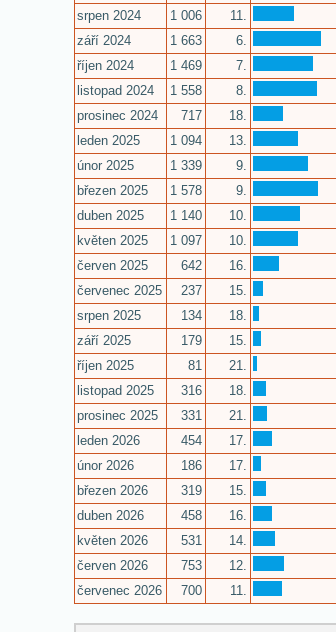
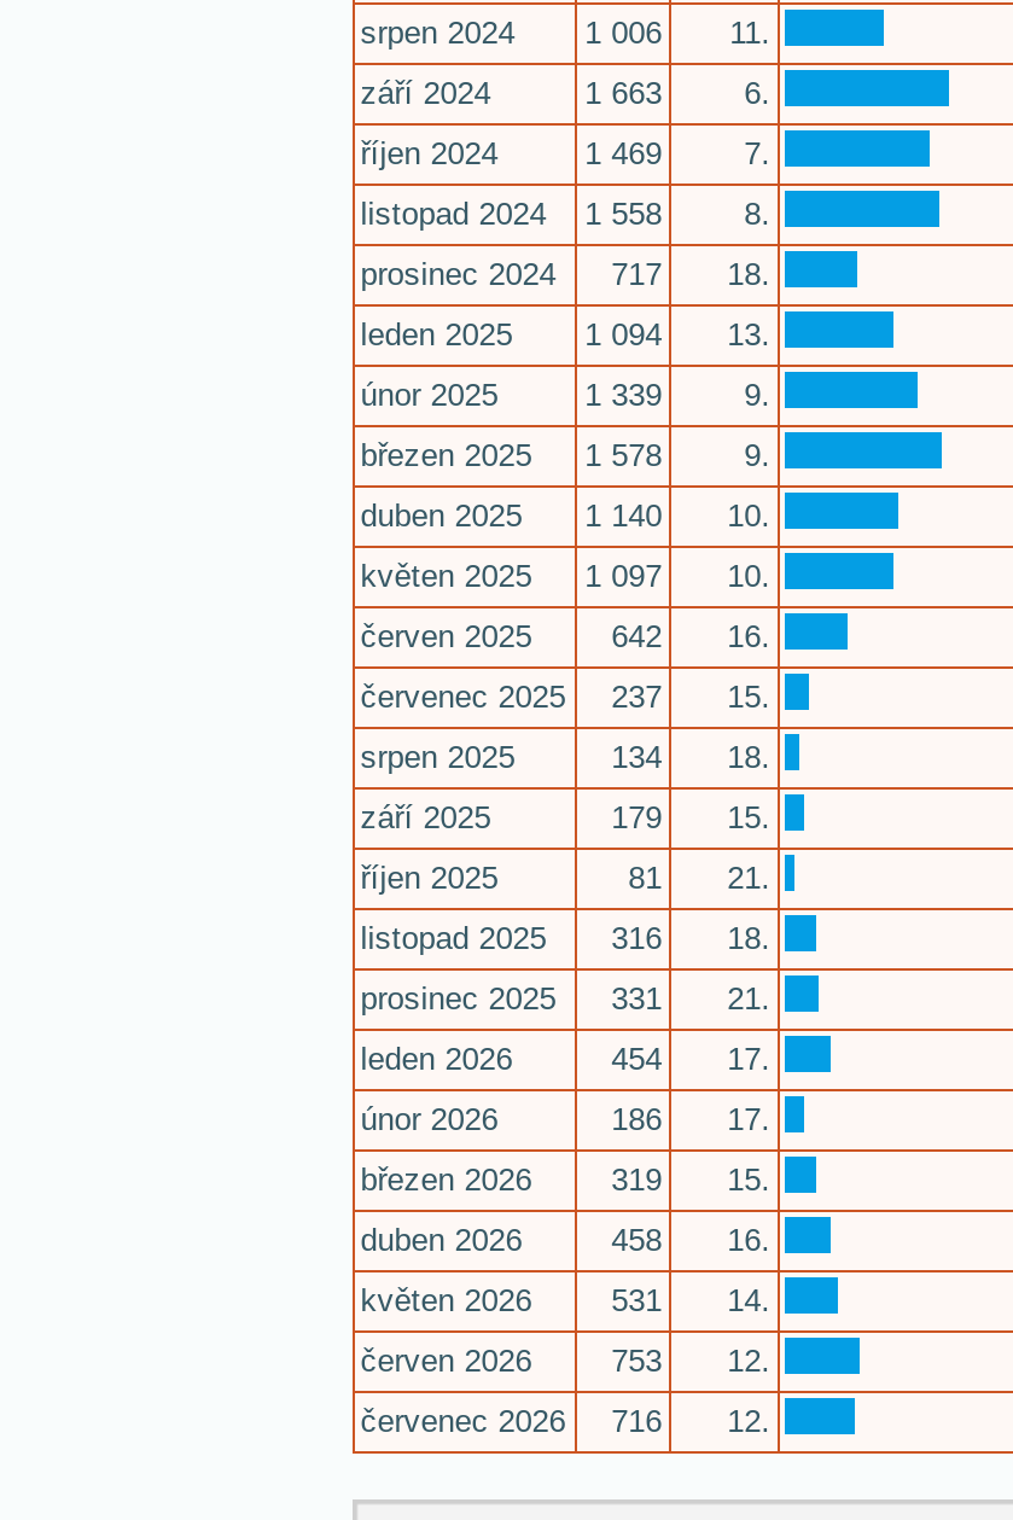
[177,583,202,598] 700 -> [602,1402,662,1439] 716
[230,583,247,598] 11. -> [727,1402,771,1439] 12.

